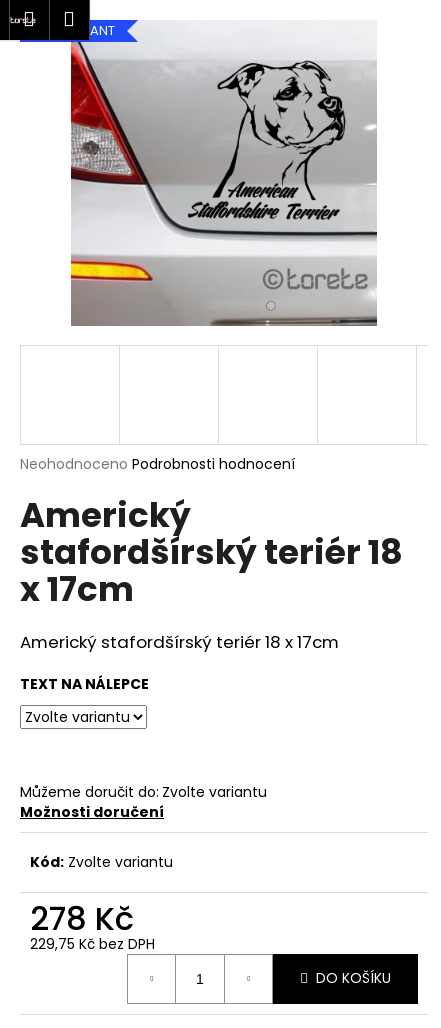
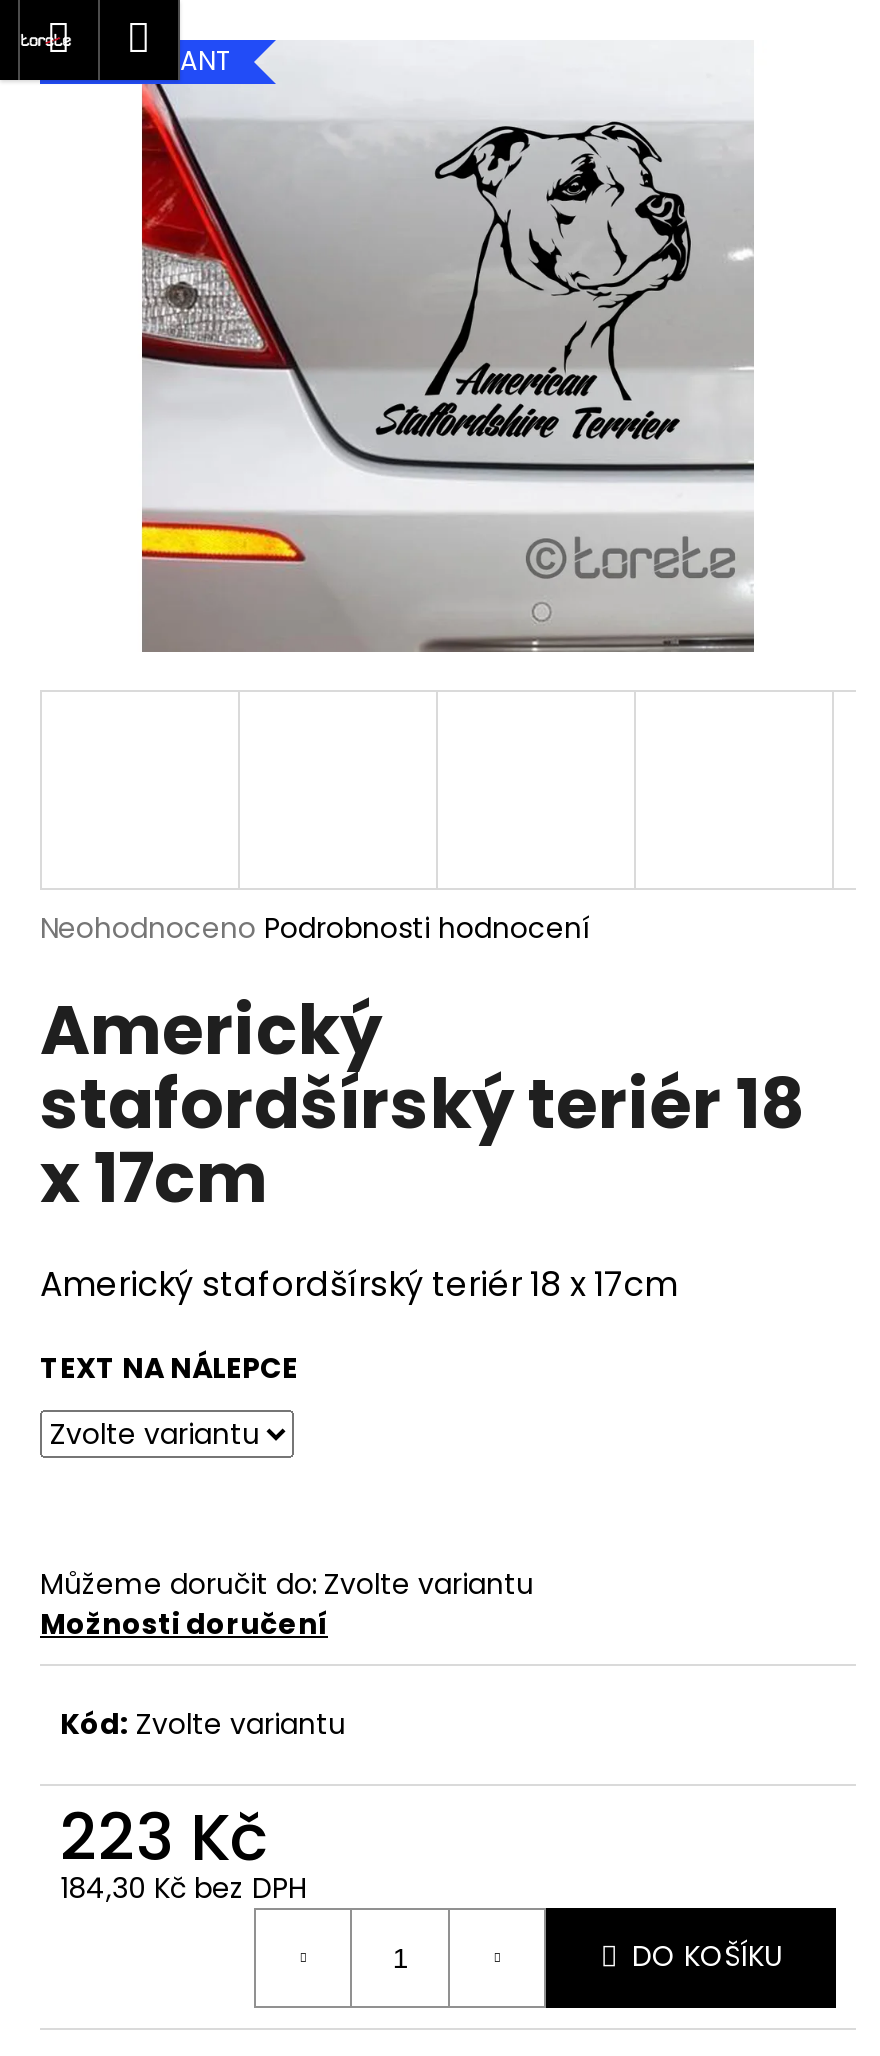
[30,895,134,940] 278 Kč -> [60,1791,268,1881] 223 Kč
[30,933,155,953] 229,75 Kč bez DPH -> [60,1867,306,1907] 184,30 Kč bez DPH

